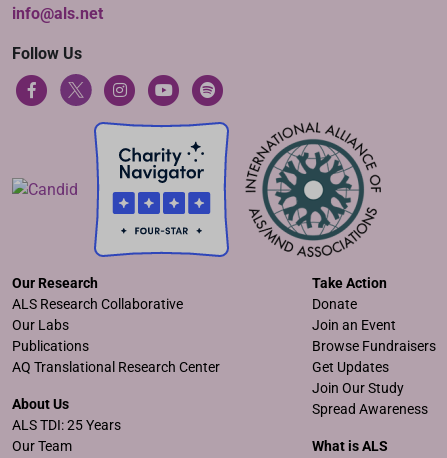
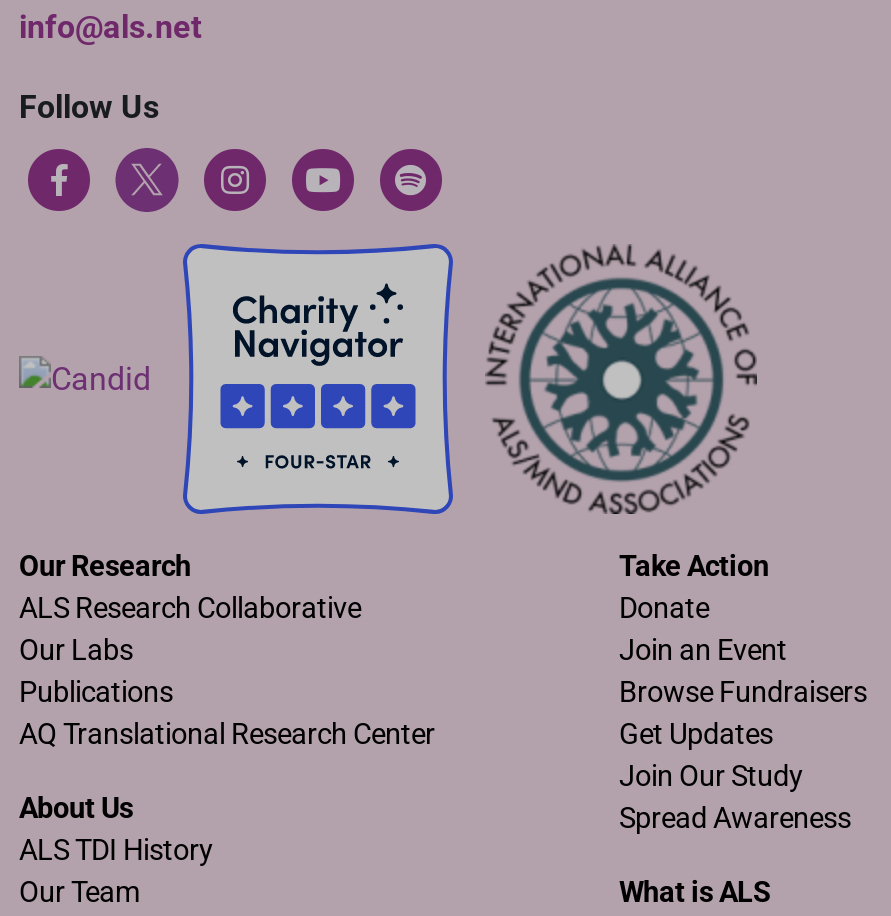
[12,417,121,434] ALS TDI: 25 Years -> [19,834,213,868] ALS TDI History

